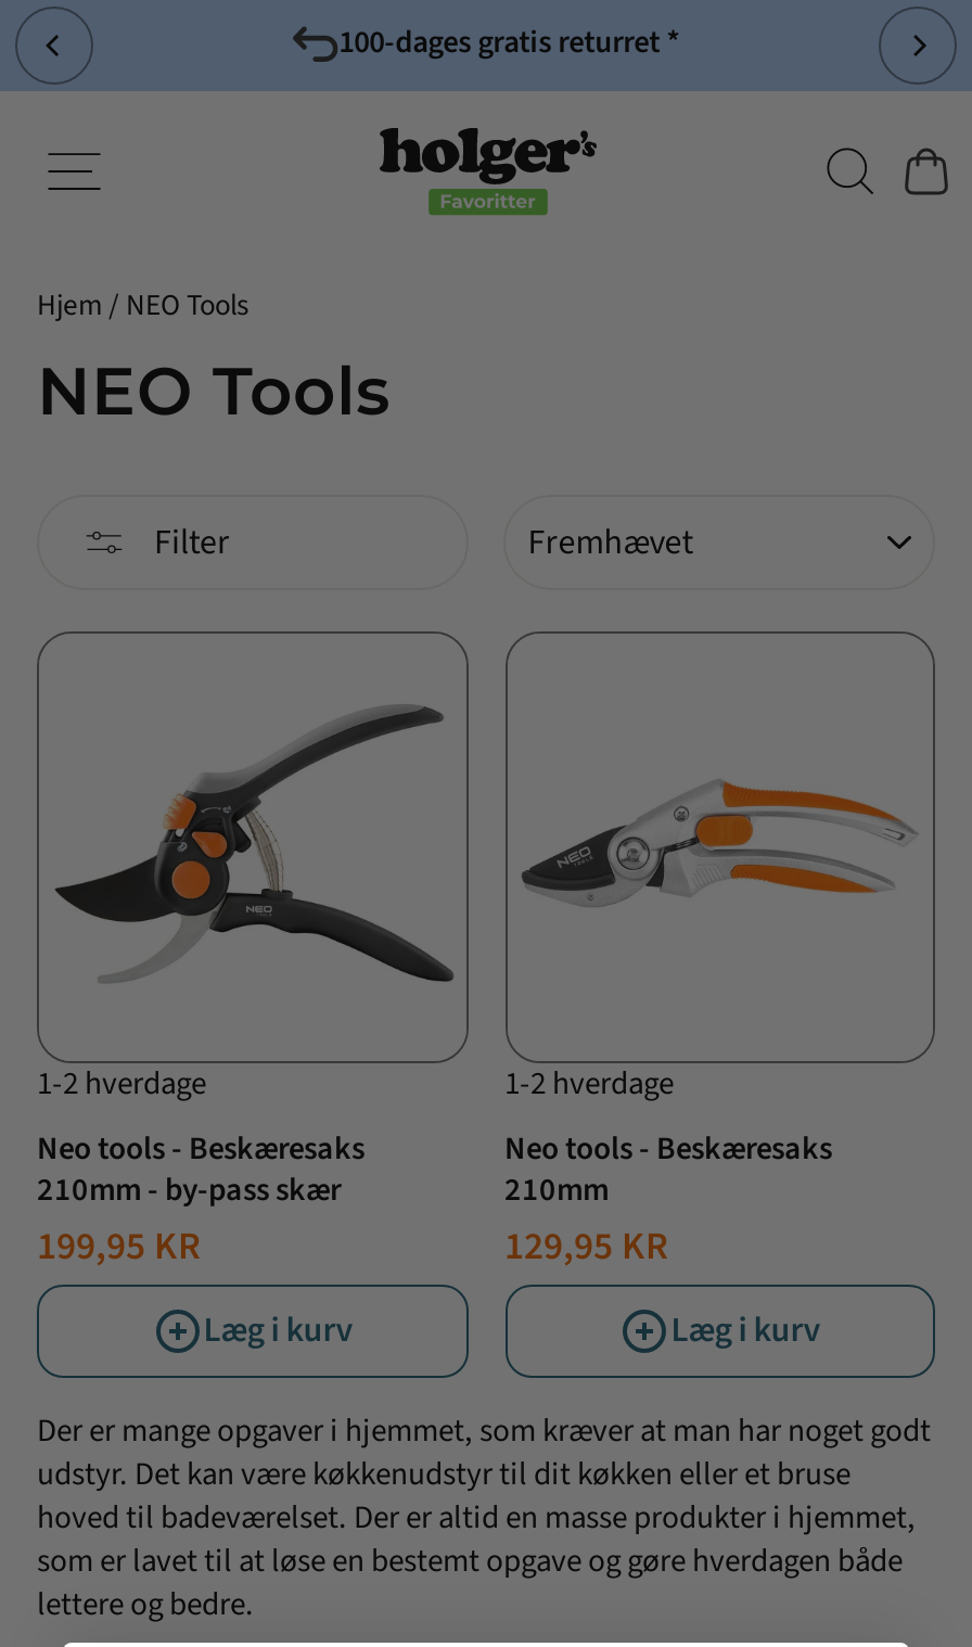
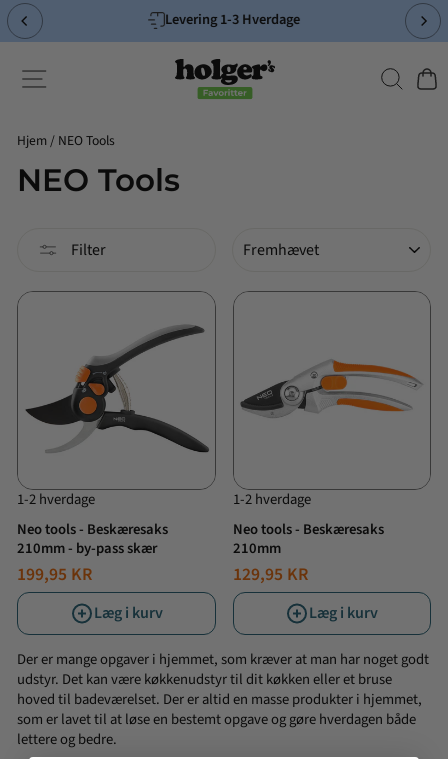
[339,20,679,65] 100-dages gratis returret * -> [165,9,300,30] Levering 1-3 Hverdage

